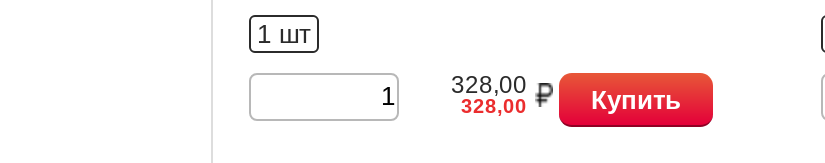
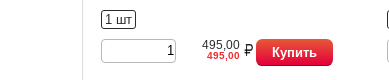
[451,70,527,98] 328,00 -> [202,38,240,52] 495,00
[461,94,527,116] 328,00 -> [207,50,240,61] 495,00

